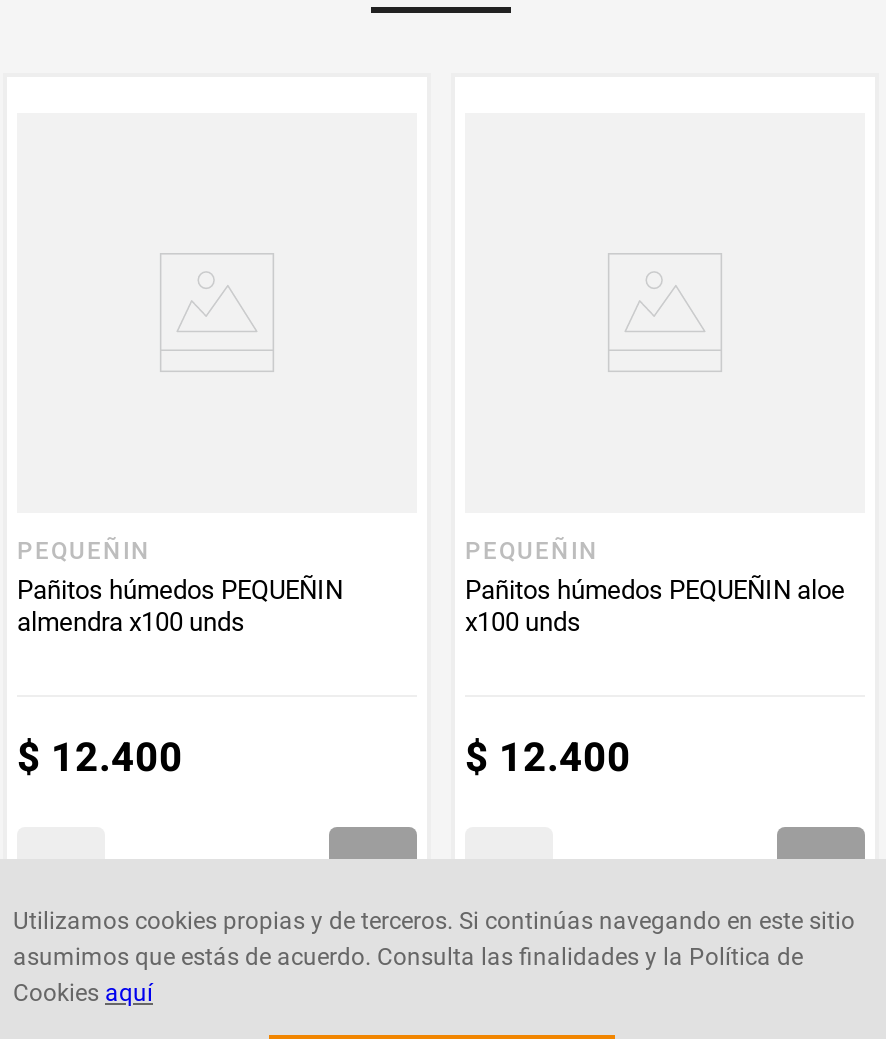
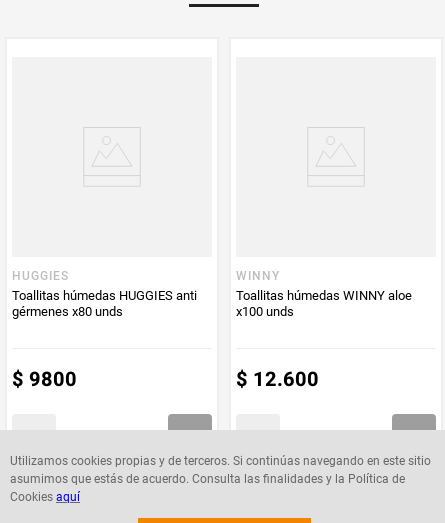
[17,537,343,637] PEQUEÑIN | Pañitos húmedos PEQUEÑIN | almendra x100 unds -> [12,269,197,319] HUGGIES | Toallitas húmedas HUGGIES anti | gérmenes x80 unds
[465,537,845,605] PEQUEÑIN | Pañitos húmedos PEQUEÑIN aloe -> [236,269,412,303] WINNY | Toallitas húmedas WINNY aloe
[17,729,183,787] $ 12.400 -> [12,365,77,394] $ 9800
[465,729,631,787] $ 12.400 -> [236,365,319,394] $ 12.600

